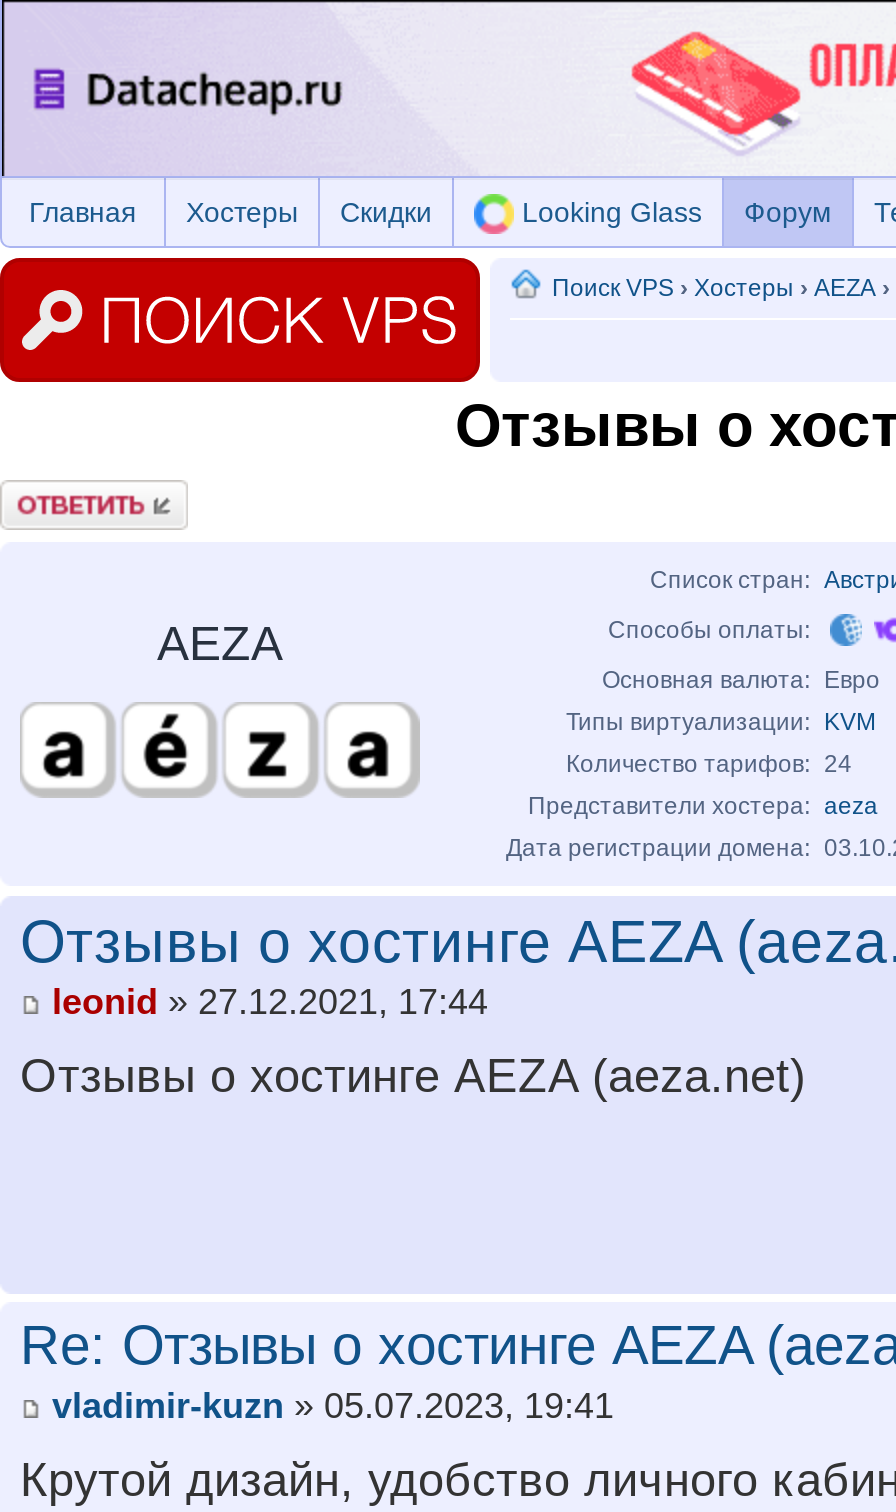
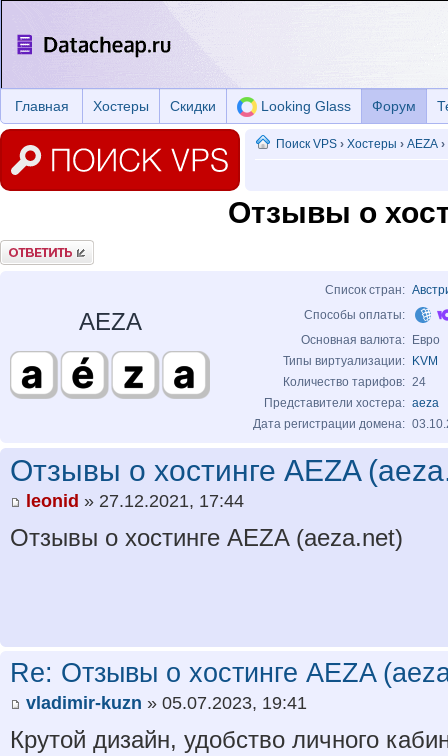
[630,30,890,138] [image] -> none

